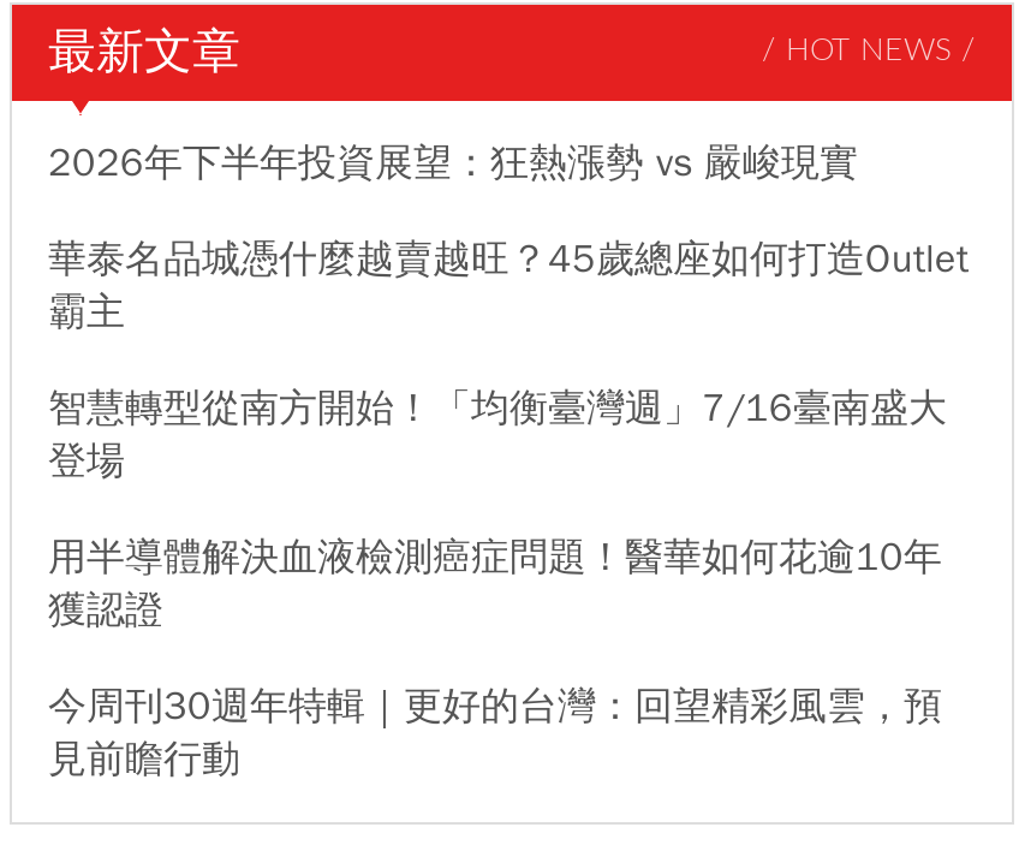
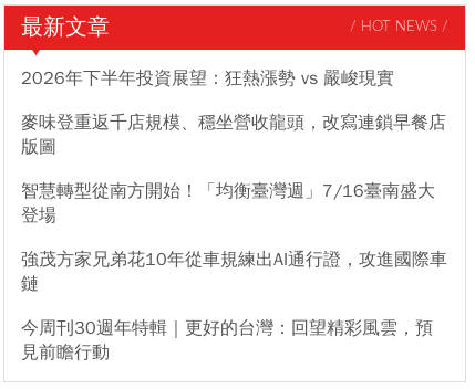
[48,235,969,336] 華泰名品城憑什麼越賣越旺？45歲總座如何打造Outlet | 霸主 -> [21,111,446,158] 麥味登重返千店規模、穩坐營收龍頭，改寫連鎖早餐店 | 版圖
[48,533,942,634] 用半導體解決血液檢測癌症問題！醫華如何花逾10年 | 獲認證 -> [21,248,447,295] 強茂方家兄弟花10年從車規練出AI通行證，攻進國際車 | 鏈

